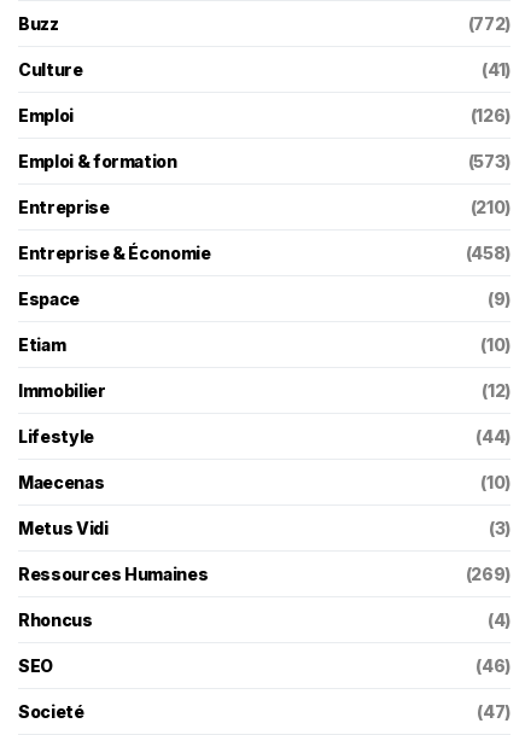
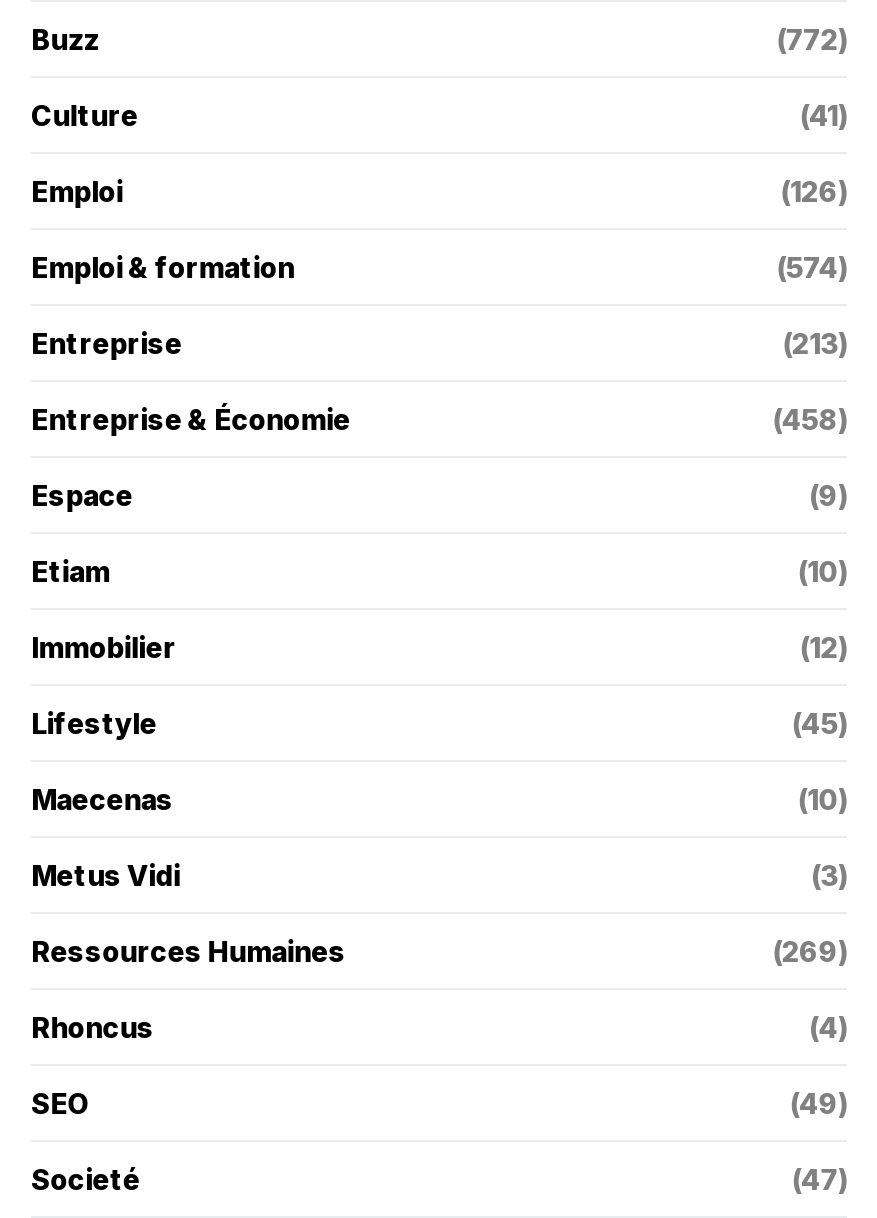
[468,151,510,171] (573) -> [777,250,847,284] (574)
[470,197,510,217] (210) -> [783,326,847,360] (213)
[476,426,510,447] (44) -> [792,706,847,740] (45)
[476,655,510,676] (46) -> [790,1086,847,1120] (49)

